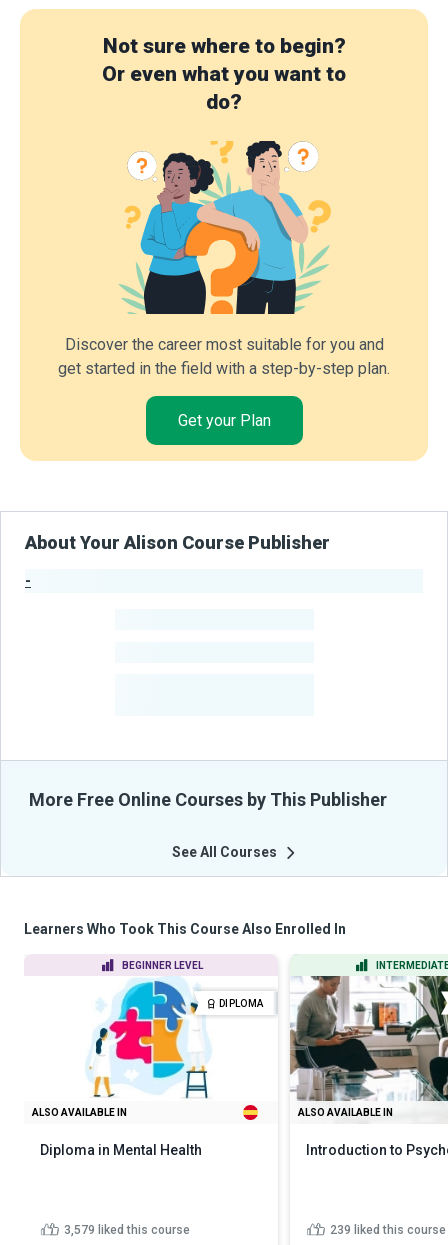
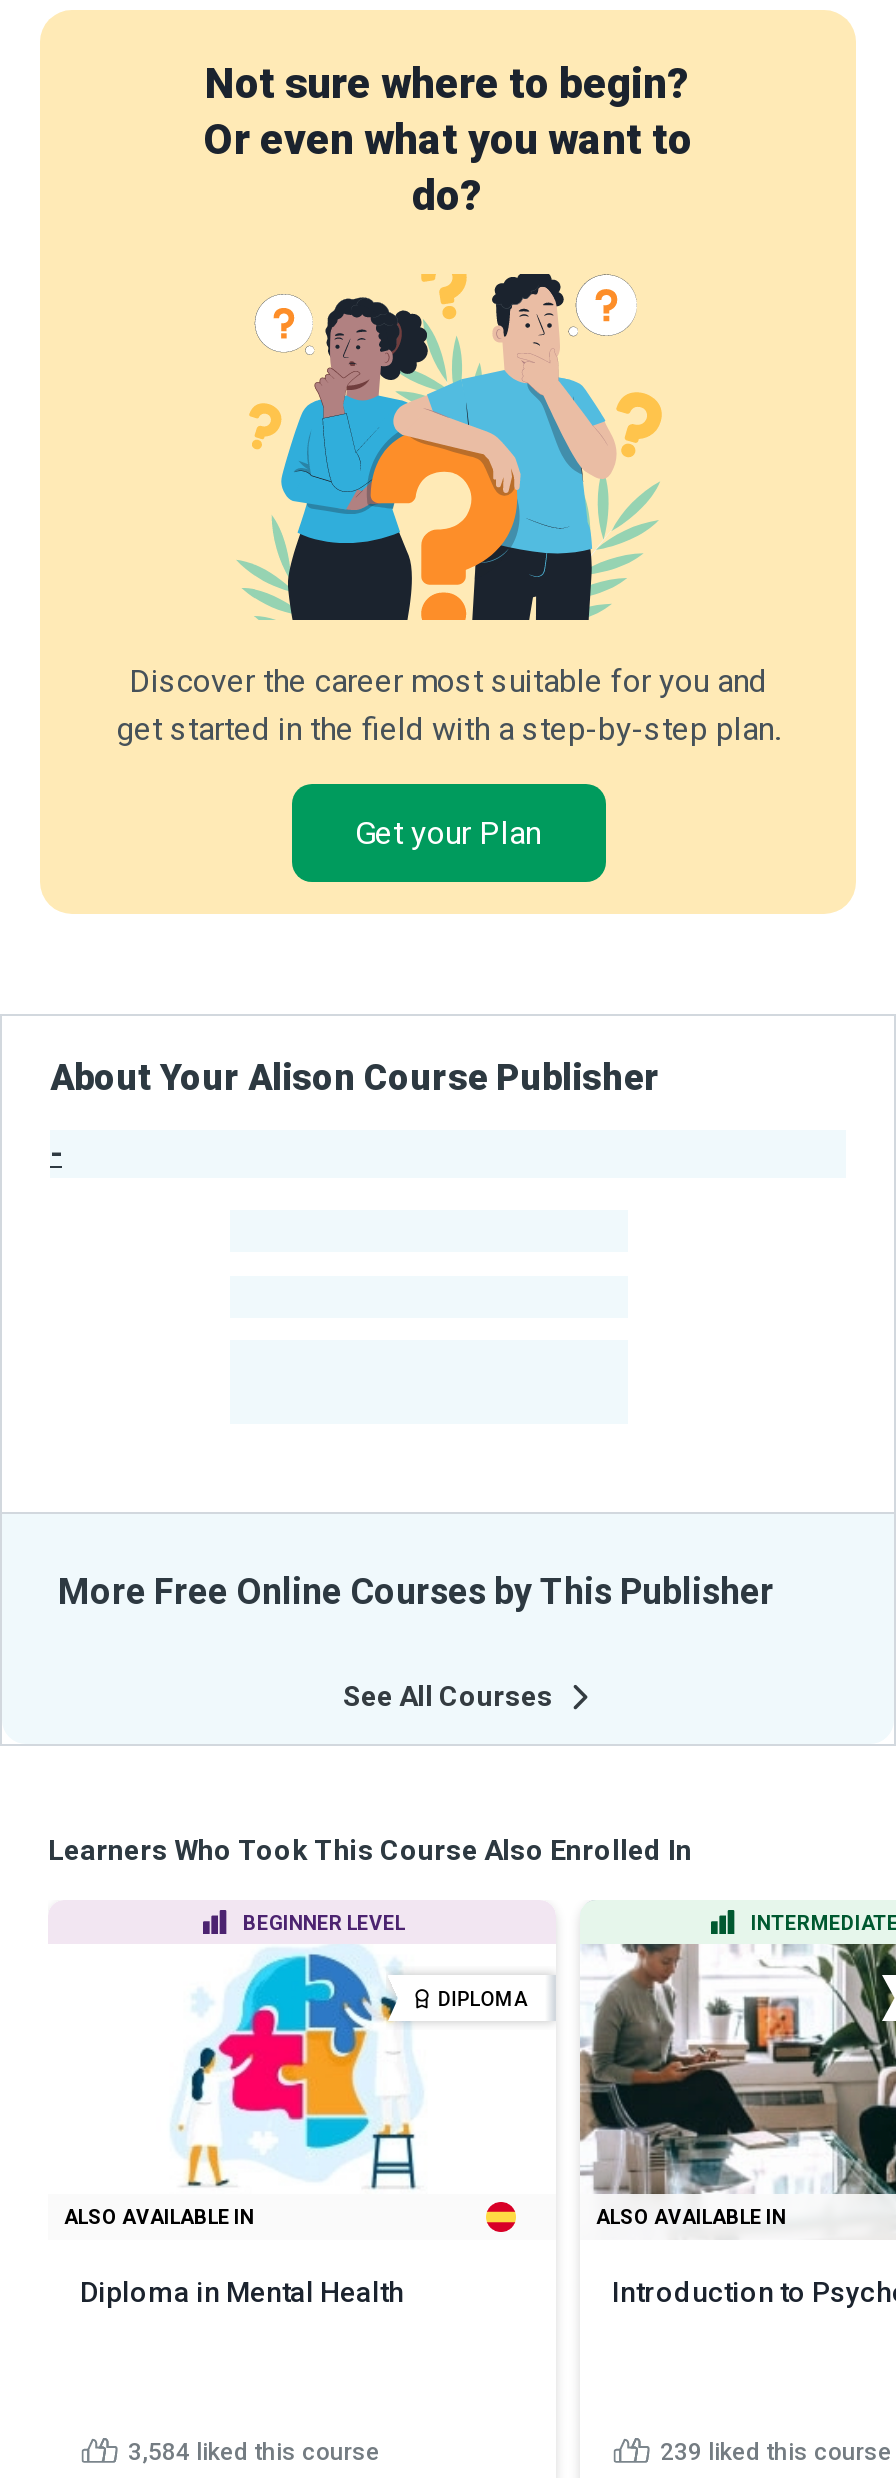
[64,1223,190,1237] 3,579 liked this course -> [128,2439,380,2467] 3,584 liked this course

